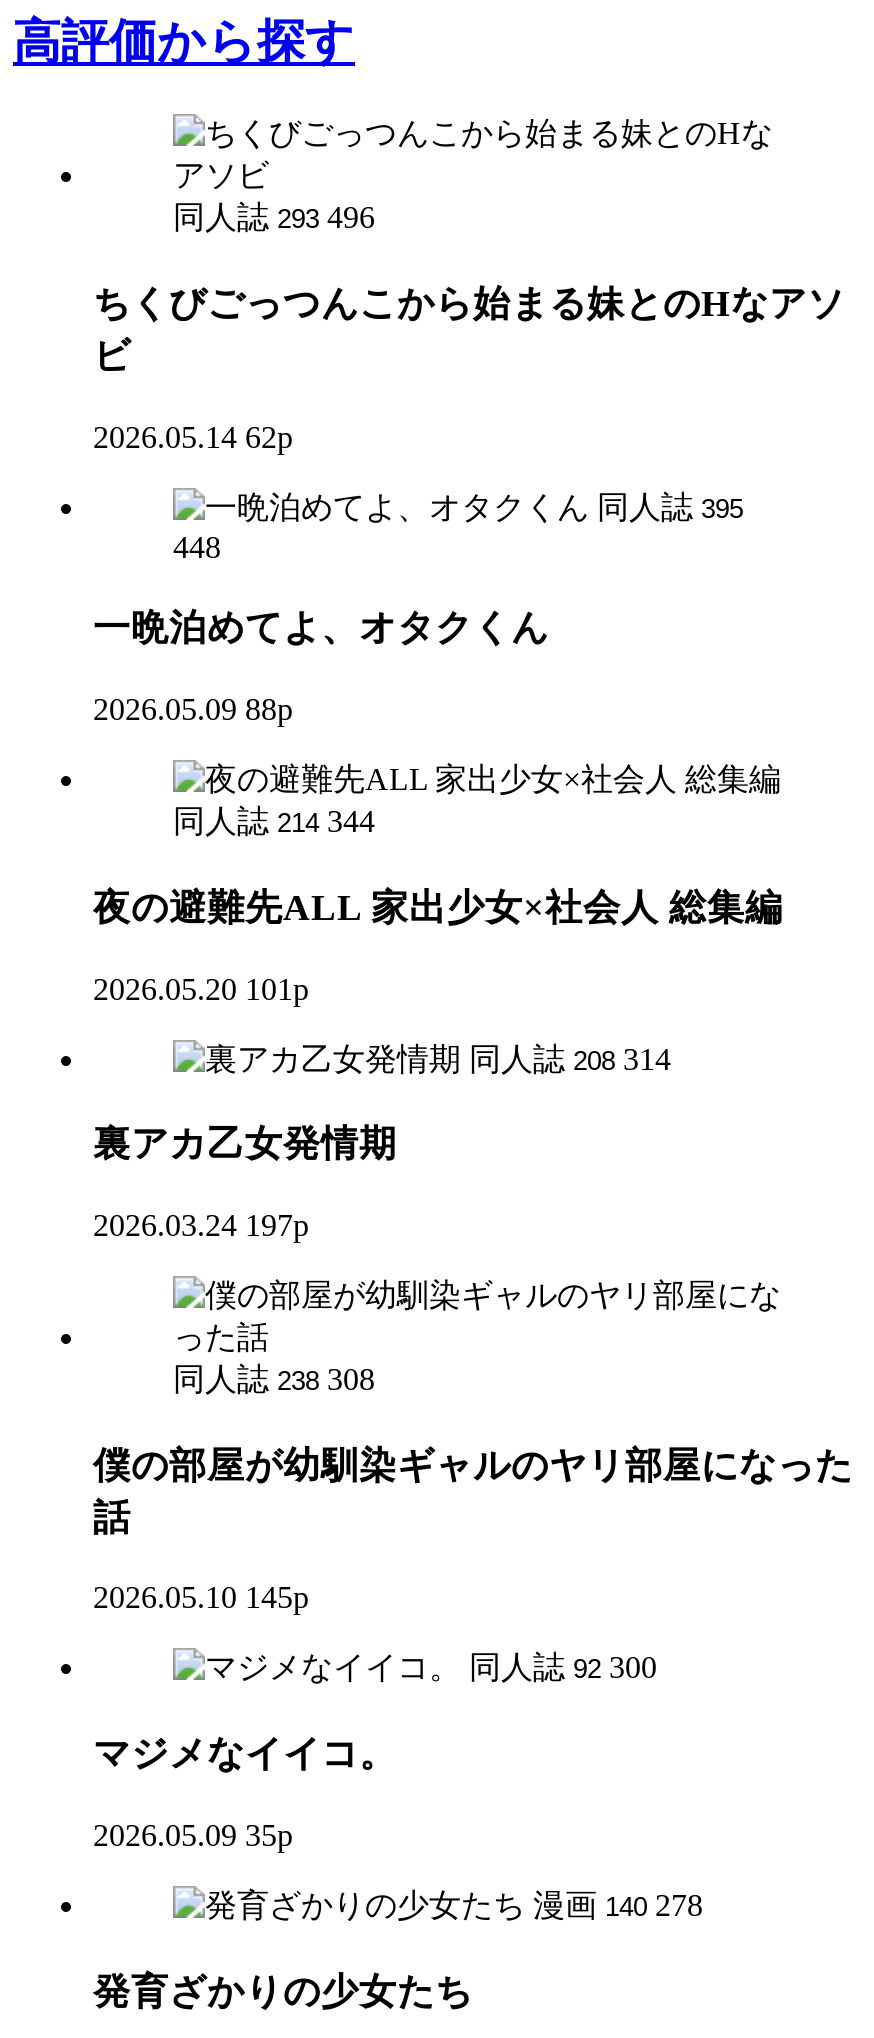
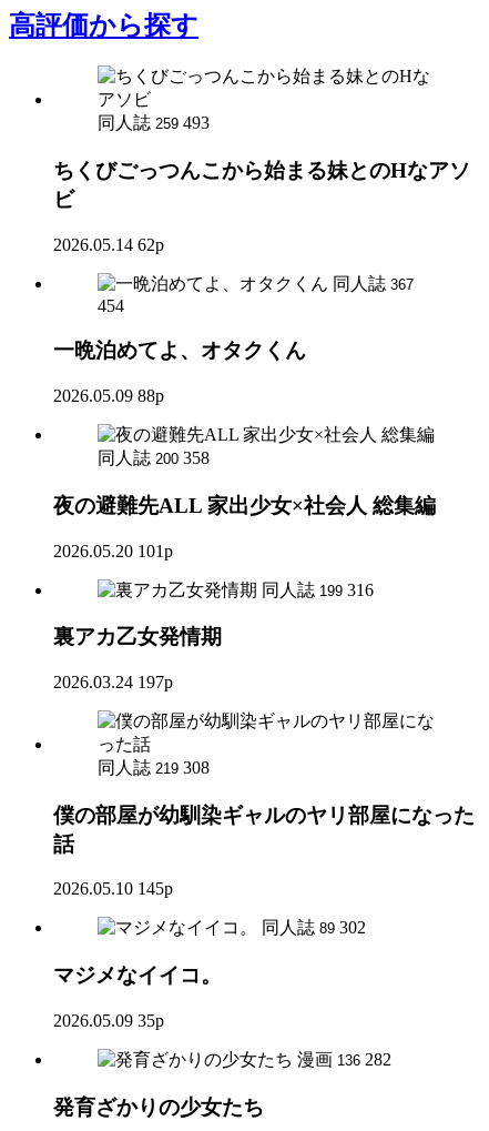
[173,200,375,234] 同人誌 293 496 -> [98,113,210,132] 同人誌 259 493
[597,489,743,523] 同人誌 395 -> [333,274,414,293] 同人誌 367
[173,529,221,563] 448 -> [98,296,124,315] 454
[173,804,375,838] 同人誌 214 344 -> [98,449,210,467] 同人誌 200 358
[469,1041,671,1075] 同人誌 208 314 -> [262,580,374,599] 同人誌 199 316
[173,1362,375,1396] 同人誌 238 308 -> [98,758,210,777] 同人誌 219 308
[469,1651,657,1685] 同人誌 92 300 -> [262,918,366,937] 同人誌 89 302
[533,1888,703,1922] 漫画 140 278 -> [297,1050,391,1069] 漫画 136 282

